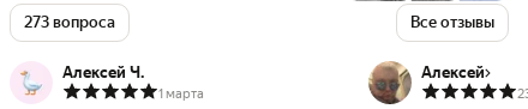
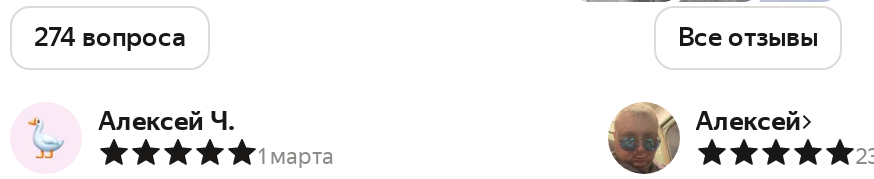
[24,13,115,31] 273 вопроса -> [34,22,186,52] 274 вопроса

